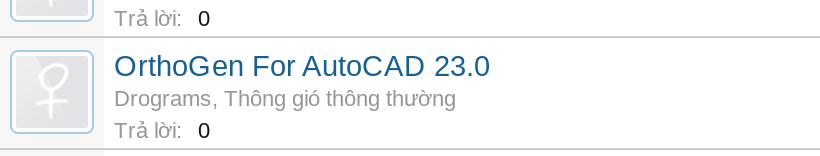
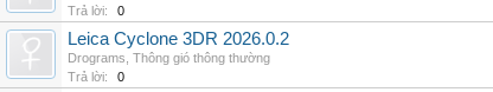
[114,50,490,82] OrthoGen For AutoCAD 23.0 -> [68,29,289,48] Leica Cyclone 3DR 2026.0.2

